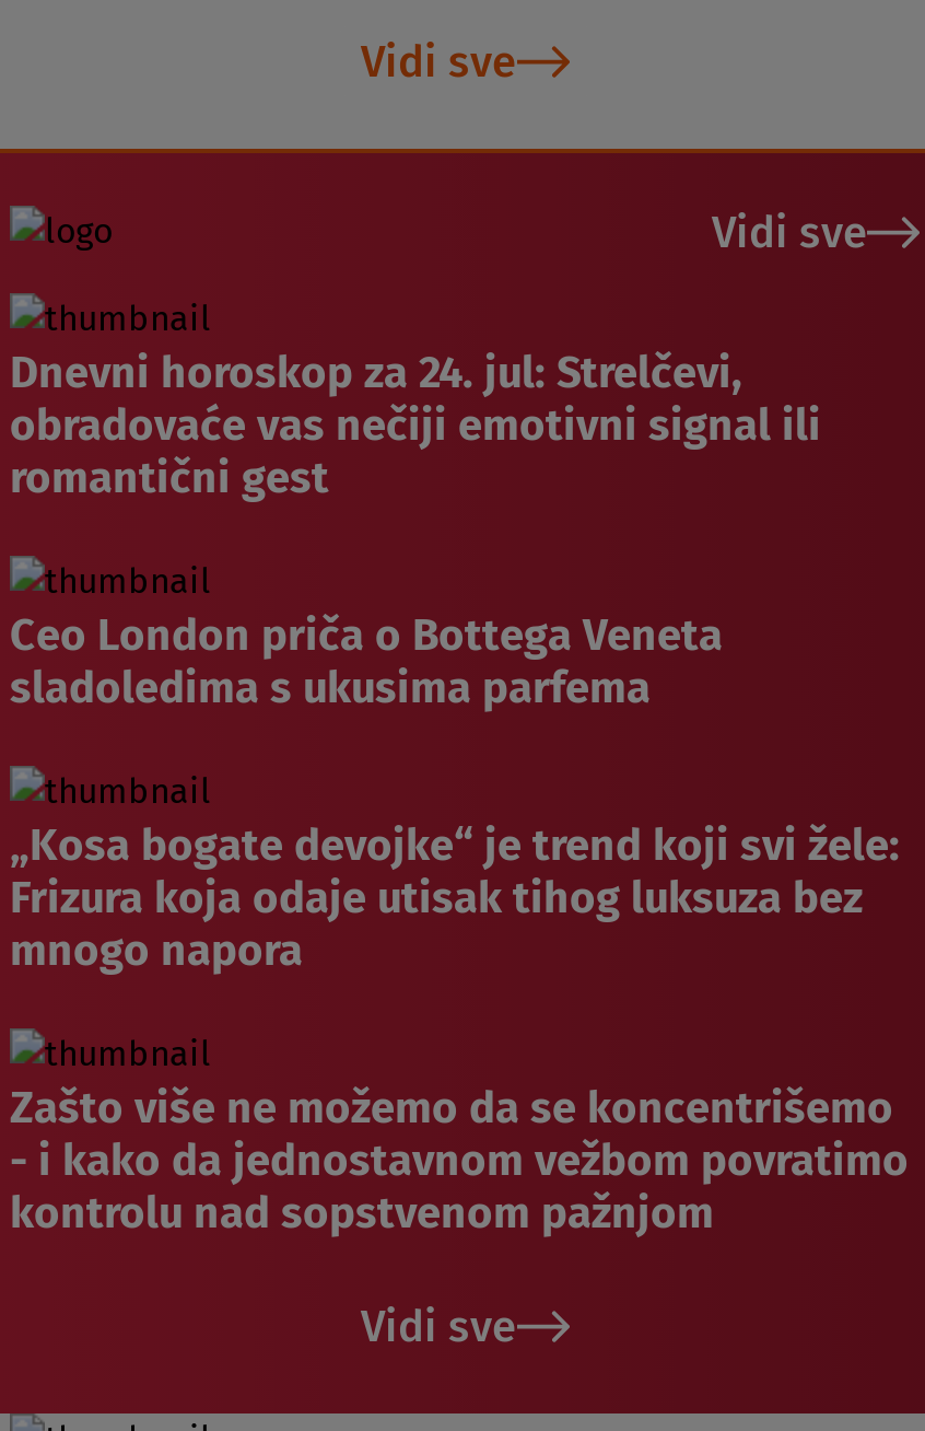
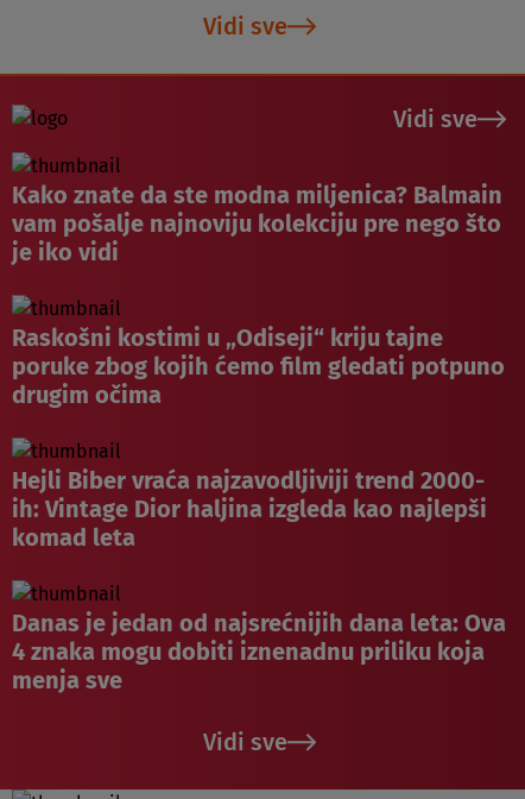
[10,346,821,503] Dnevni horoskop za 24. jul: Strelčevi, | obradovaće vas nečiji emotivni signal ili | romantični gest -> [12,181,502,266] Kako znate da ste modna miljenica? Balmain | vam pošalje najnoviju kolekciju pre nego što | je iko vidi
[10,608,723,713] Ceo London priča o Bottega Veneta | sladoledima s ukusima parfema -> [12,323,505,409] Raskošni kostimi u „Odiseji“ kriju tajne | poruke zbog kojih ćemo film gledati potpuno | drugim očima
[10,818,900,976] „Kosa bogate devojke“ je trend koji svi žele: | Frizura koja odaje utisak tihog luksuza bez | mnogo napora -> [12,466,487,552] Hejli Biber vraća najzavodljiviji trend 2000- | ih: Vintage Dior haljina izgleda kao najlepši | komad leta
[10,1081,909,1238] Zašto više ne možemo da se koncentrišemo | - i kako da jednostavnom vežbom povratimo | kontrolu nad sopstvenom pažnjom -> [12,609,506,694] Danas je jedan od najsrećnijih dana leta: Ova | 4 znaka mogu dobiti iznenadnu priliku koja | menja sve

